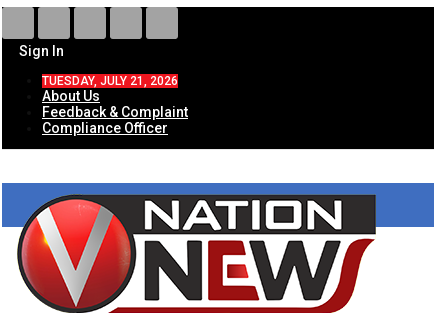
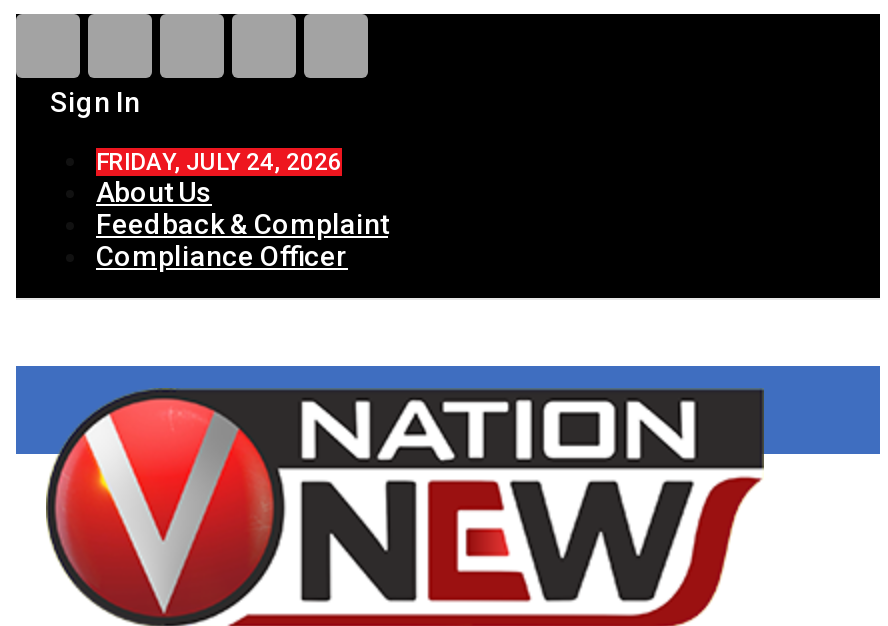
[42,74,178,88] TUESDAY, JULY 21, 2026 -> [96,148,342,176] FRIDAY, JULY 24, 2026

